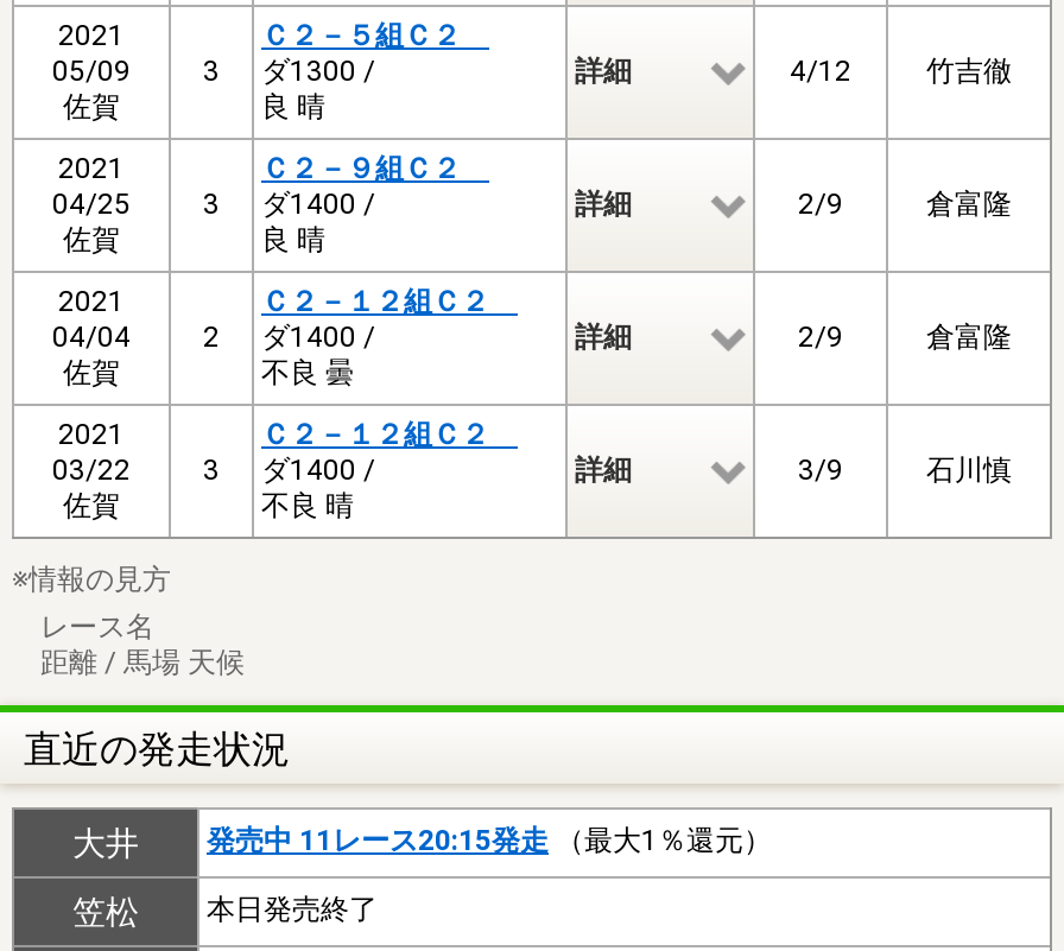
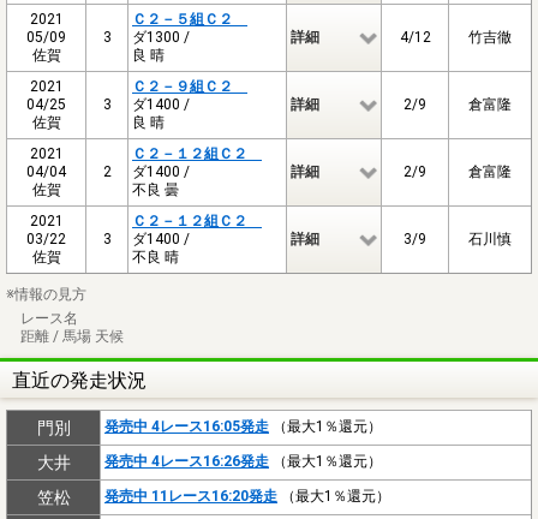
none -> [37,418,382,437] 門別 | 発売中 4レース16:05発走（最大1％還元）
[207,823,772,857] 発売中 11レース20:15発走（最大1％還元） -> [104,453,382,470] 発売中 4レース16:26発走（最大1％還元）
[207,892,378,926] 本日発売終了 -> [104,488,390,504] 発売中 11レース16:20発走（最大1％還元）

